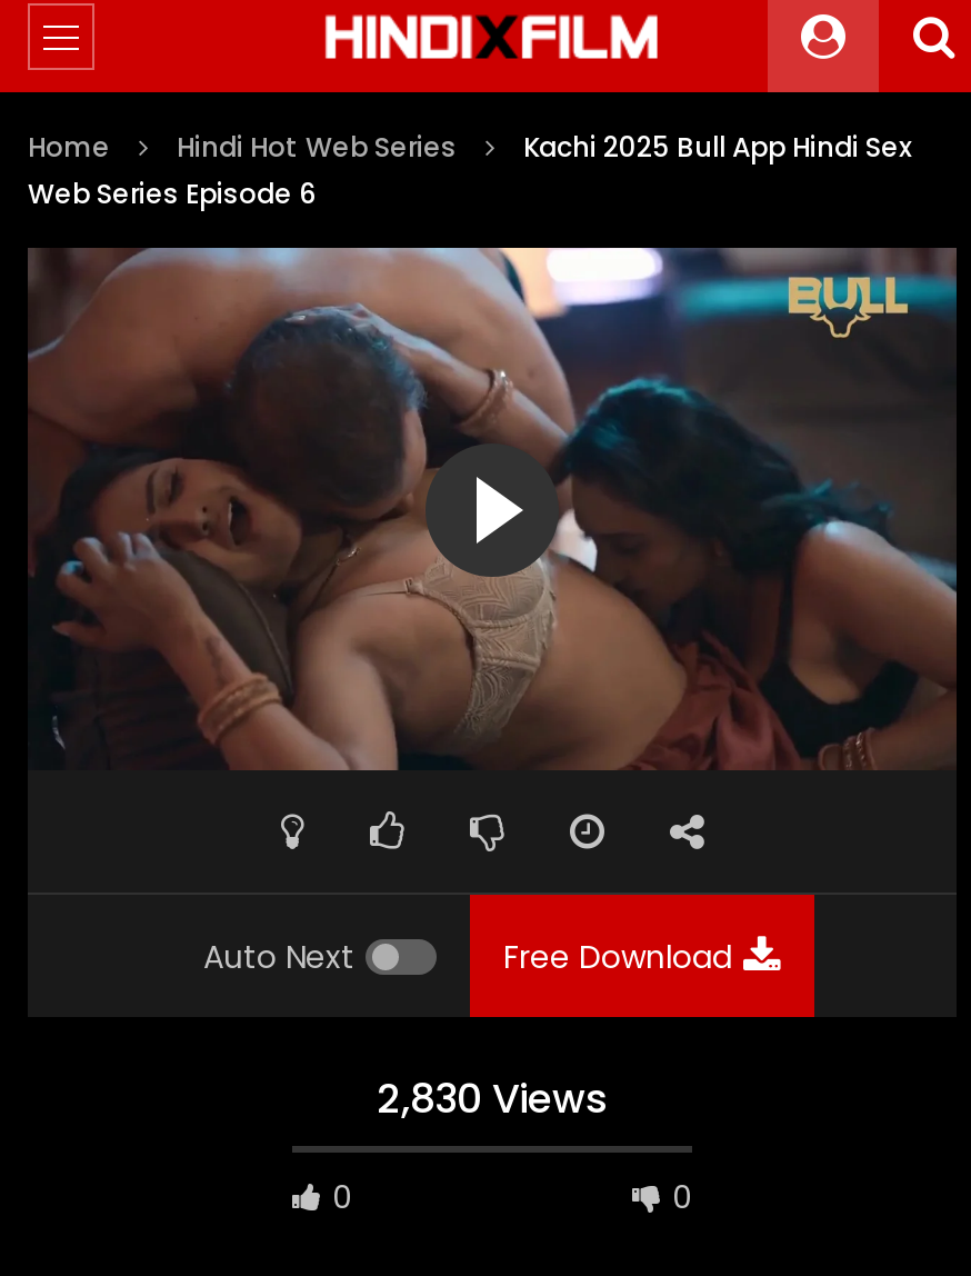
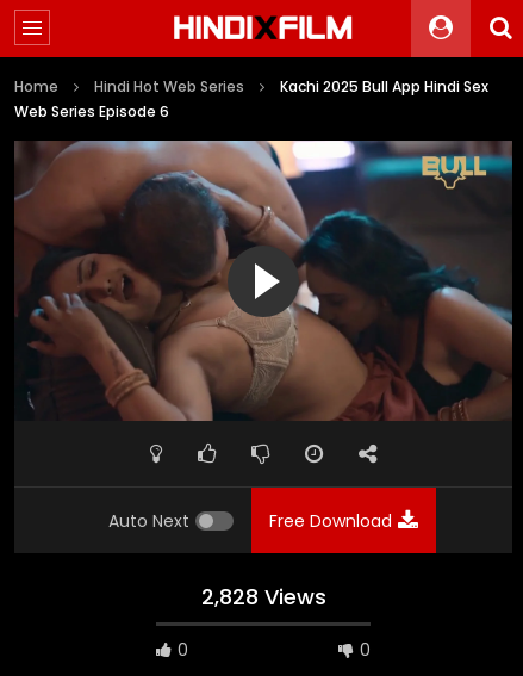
[377,1071,608,1126] 2,830 Views -> [201,582,326,612] 2,828 Views

